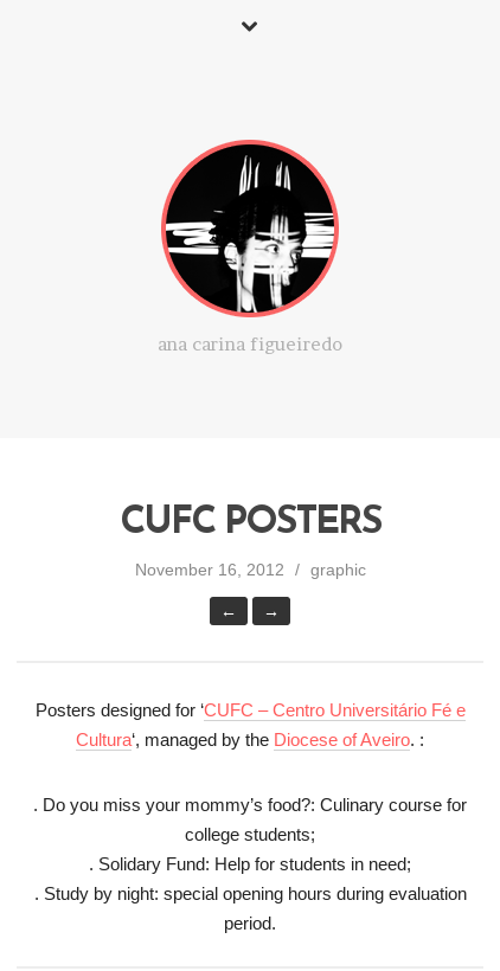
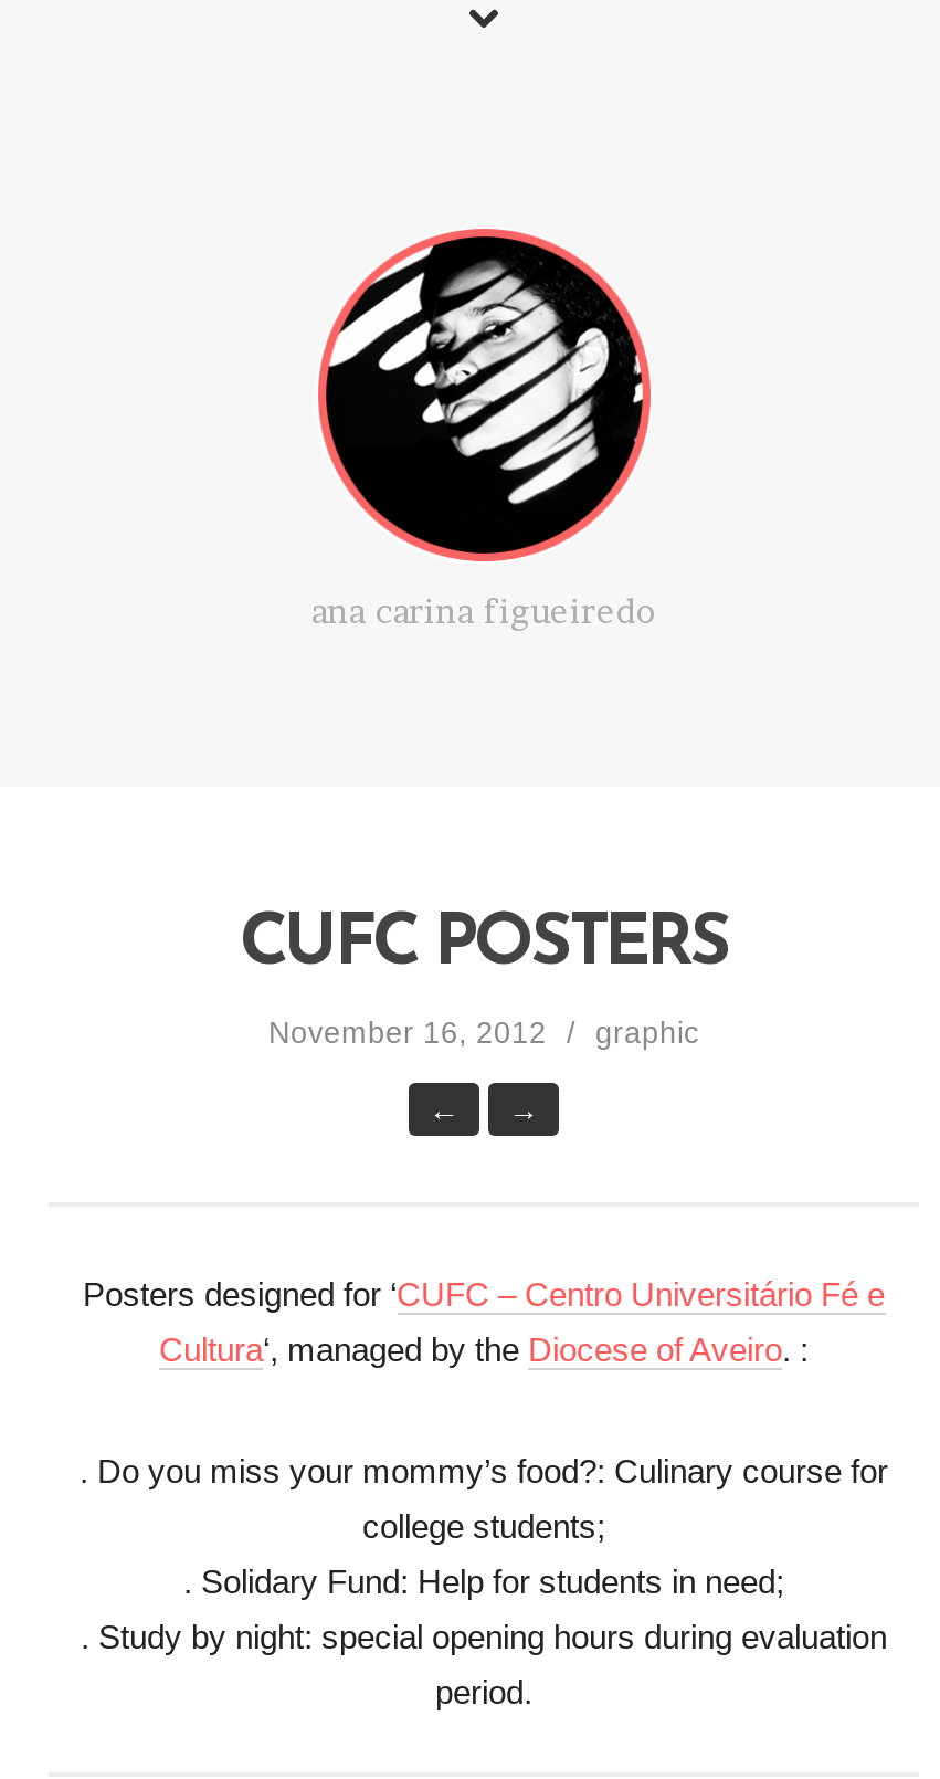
[165,149,335,313] [image] -> [323,245,645,555] [image]

